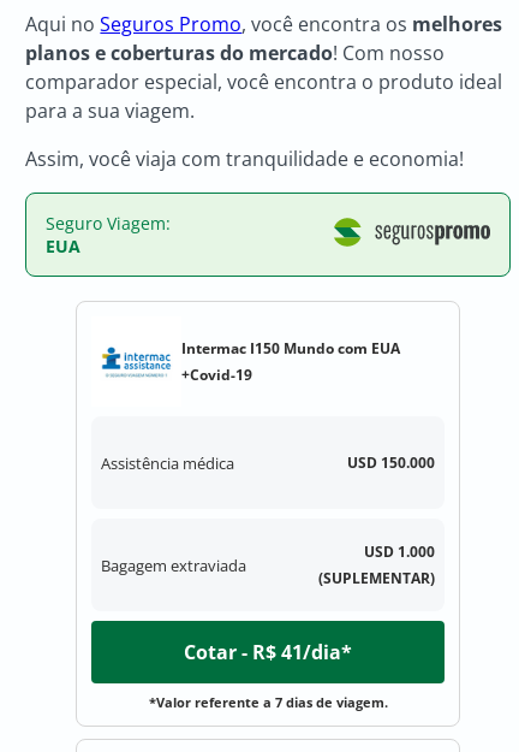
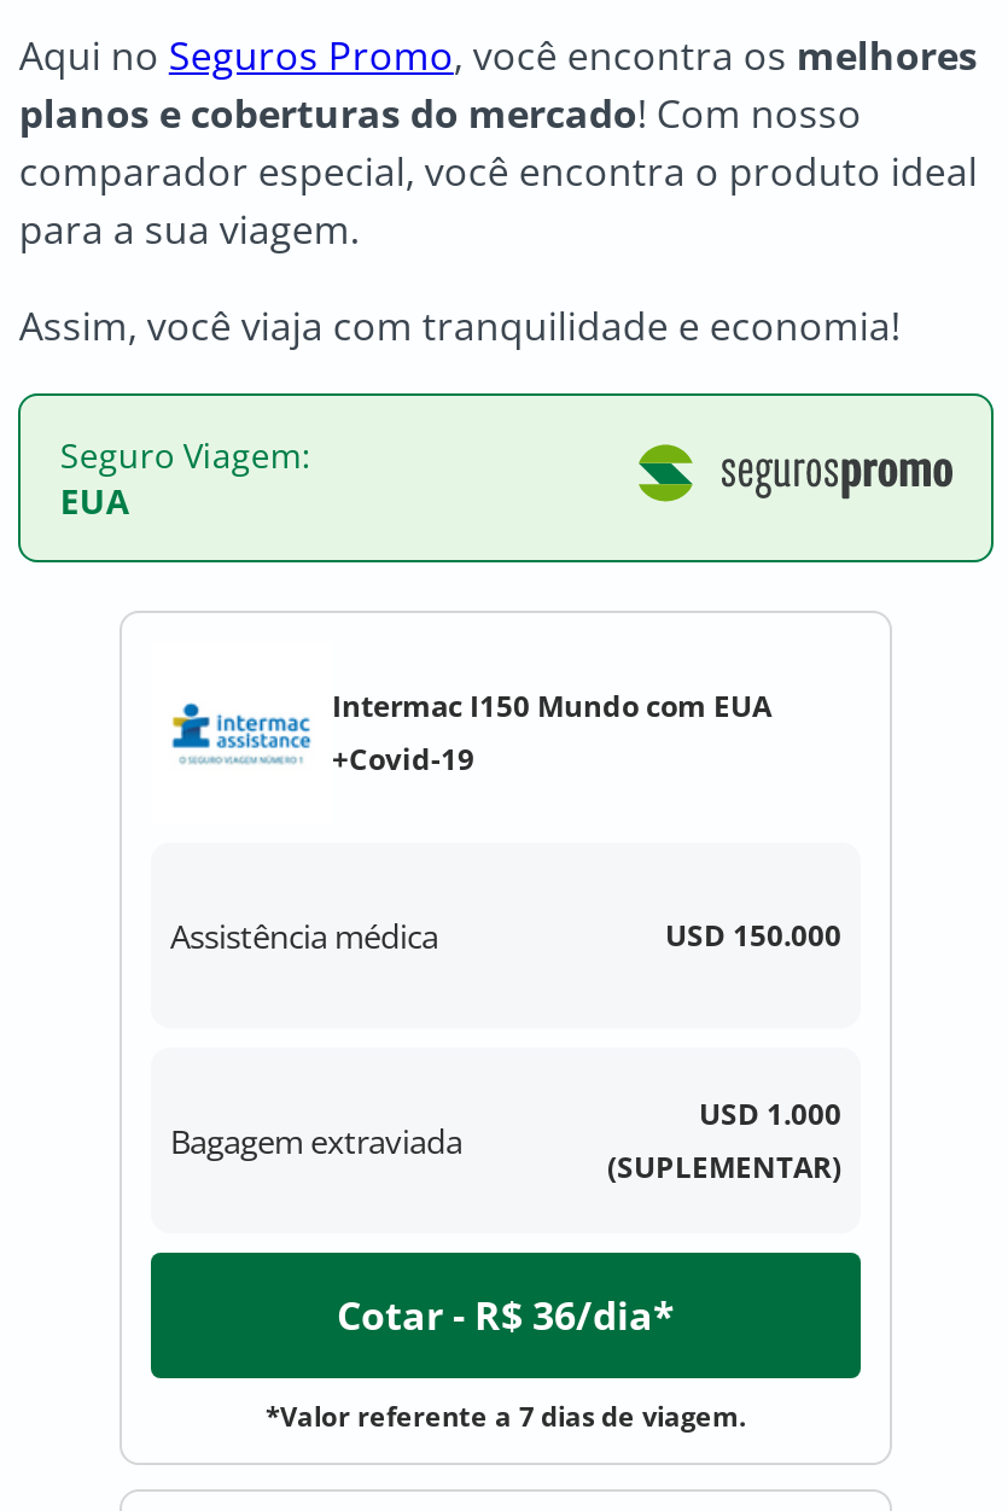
[184,639,352,666] Cotar - R$ 41/dia* -> [337,1289,675,1343] Cotar - R$ 36/dia*

